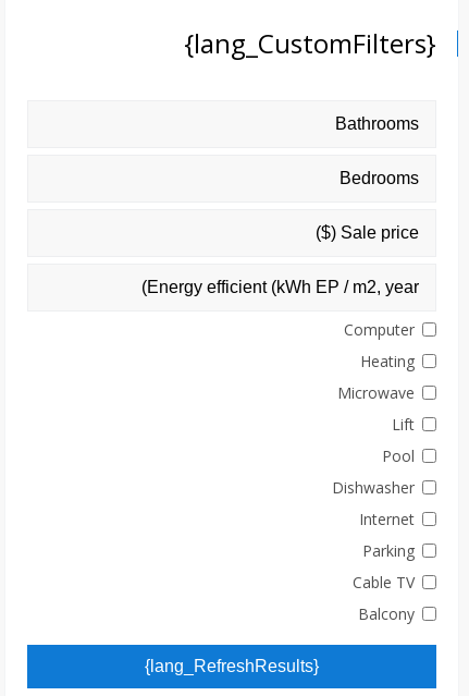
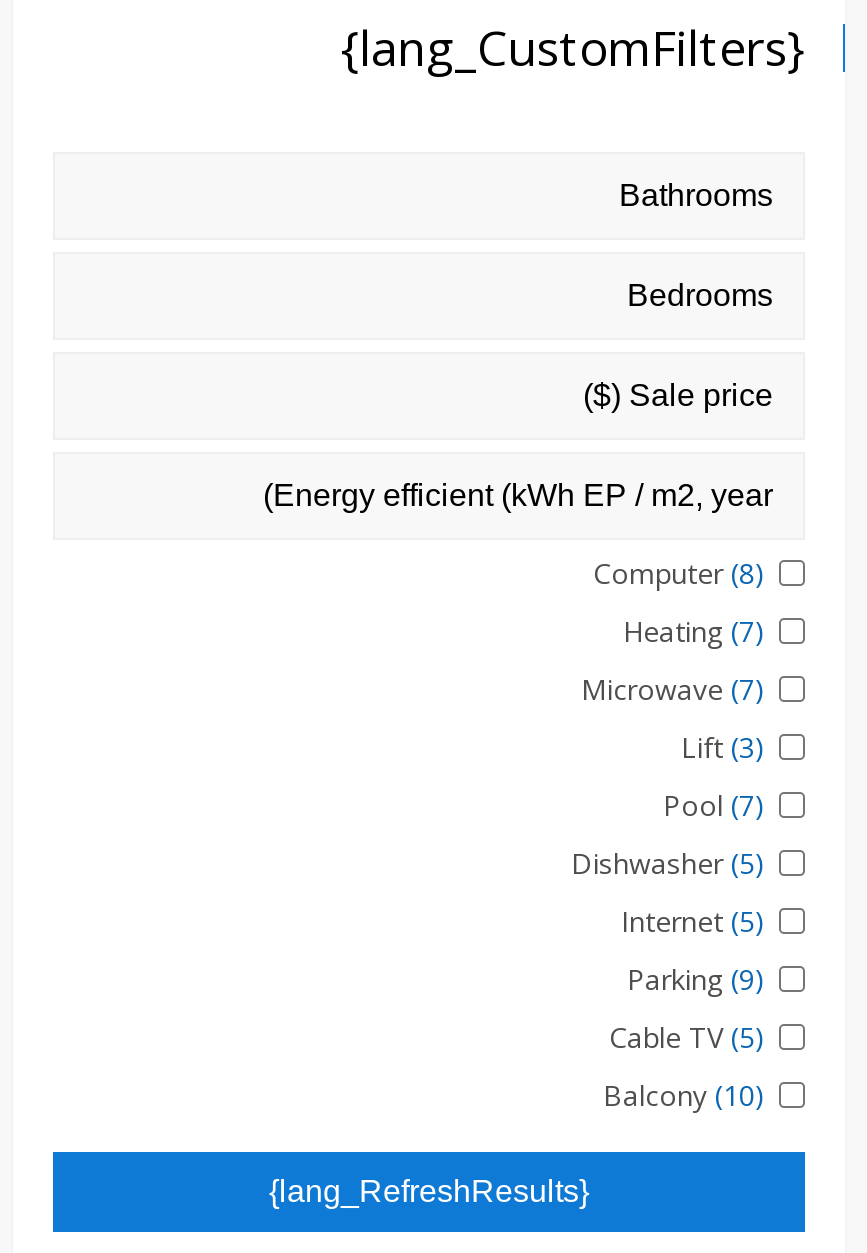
[344,319,415,340] Computer -> [593,554,765,592] Computer (8)
[360,351,415,371] Heating -> [623,612,765,650] Heating (7)
[337,382,415,403] Microwave -> [581,670,765,708] Microwave (7)
[392,414,415,435] Lift -> [681,728,765,766] Lift (3)
[382,445,415,466] Pool -> [663,786,765,824] Pool (7)
[332,477,415,498] Dishwasher -> [571,844,765,882] Dishwasher (5)
[359,509,415,529] Internet -> [621,902,765,940] Internet (5)
[362,540,415,561] Parking -> [627,960,765,998] Parking (9)
[353,572,415,593] Cable TV -> [609,1018,765,1056] Cable TV (5)
[358,603,415,624] Balcony -> [603,1076,765,1114] Balcony (10)

